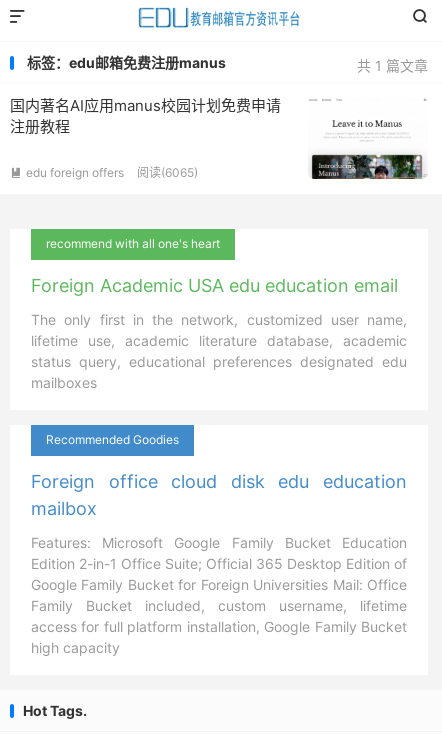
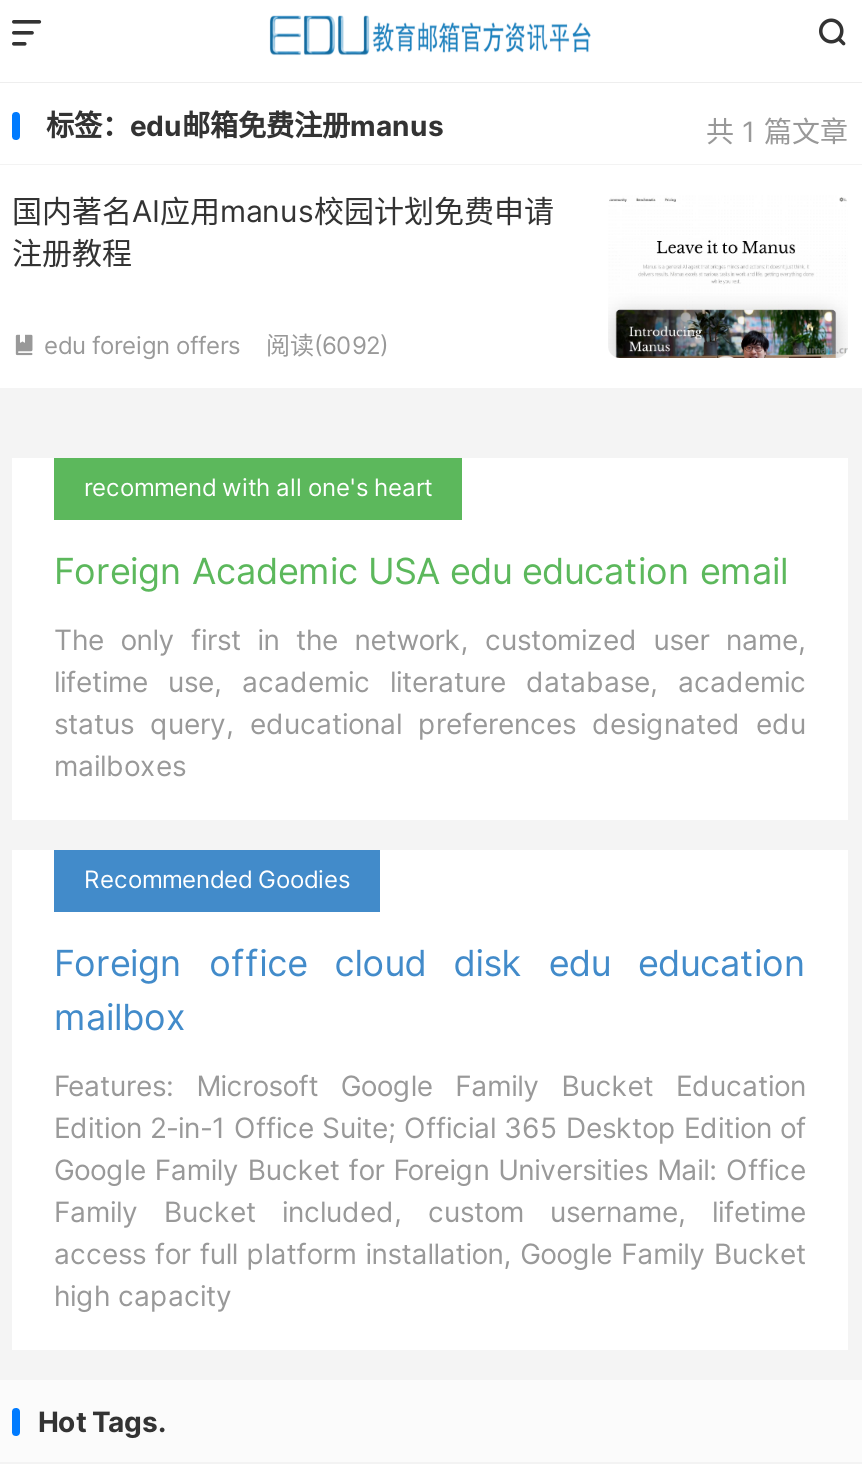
[137,165,198,180] 阅读(6065) -> [266,330,388,360] 阅读(6092)

